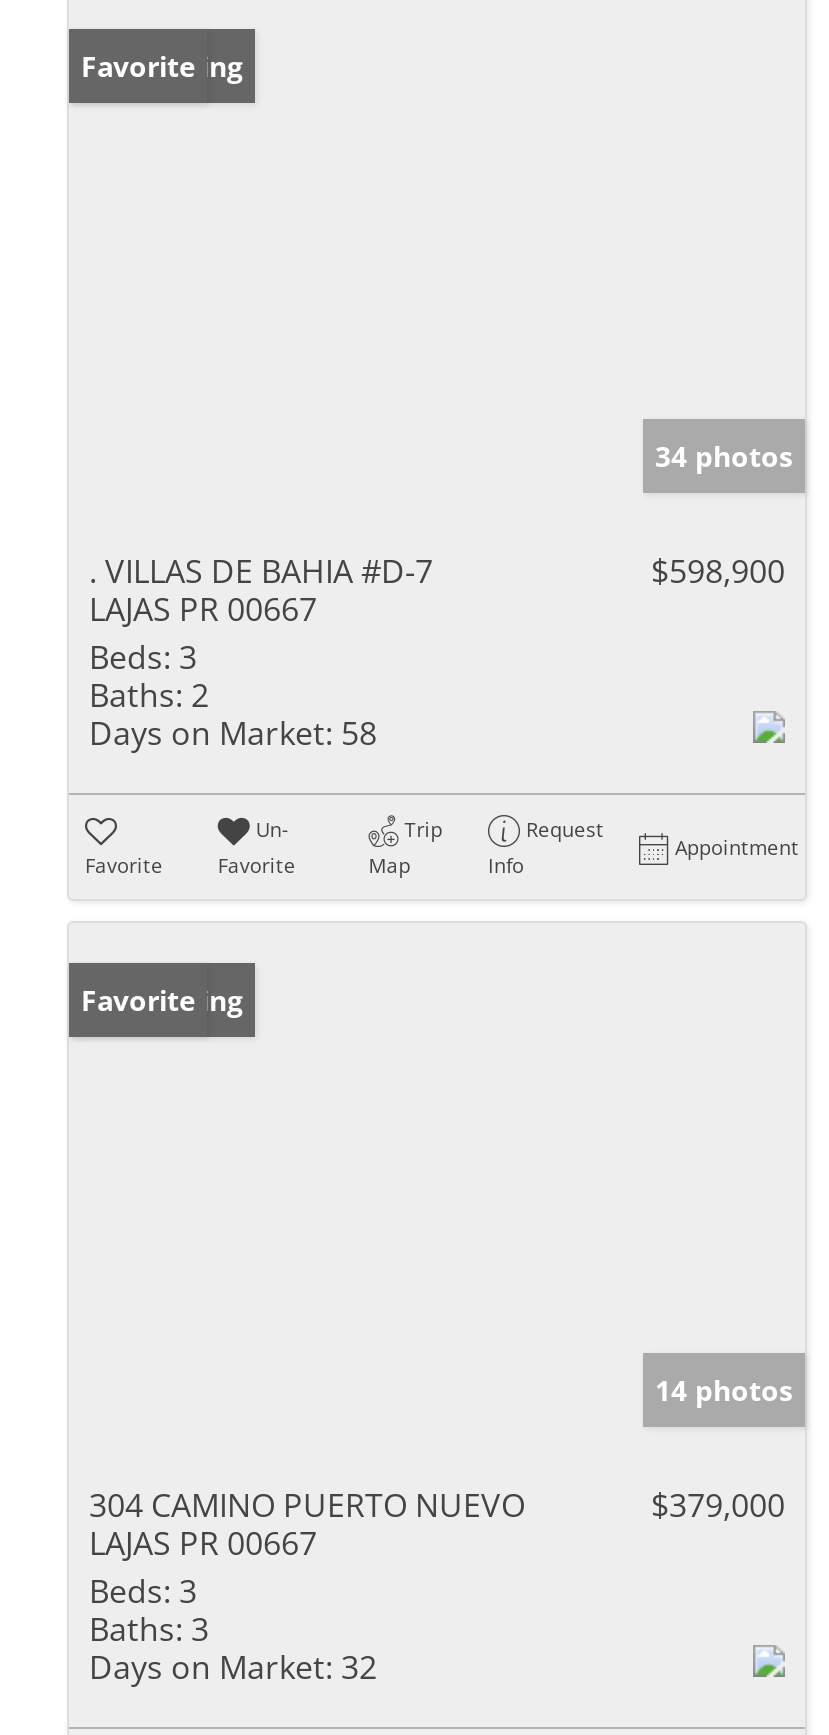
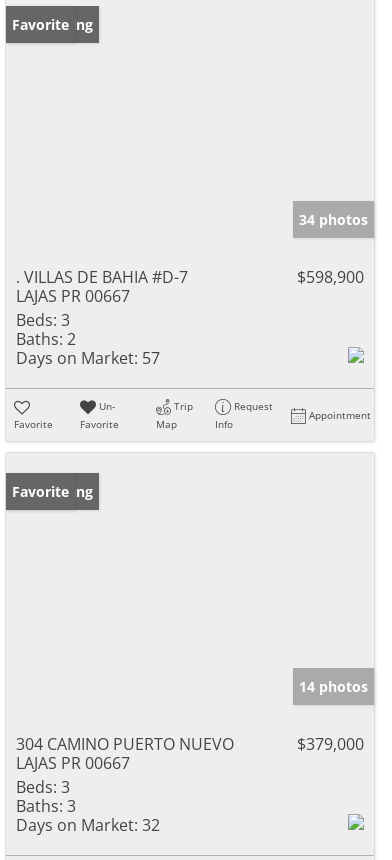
[89,711,377,755] Days on Market: 58 -> [16,347,160,369] Days on Market: 57

